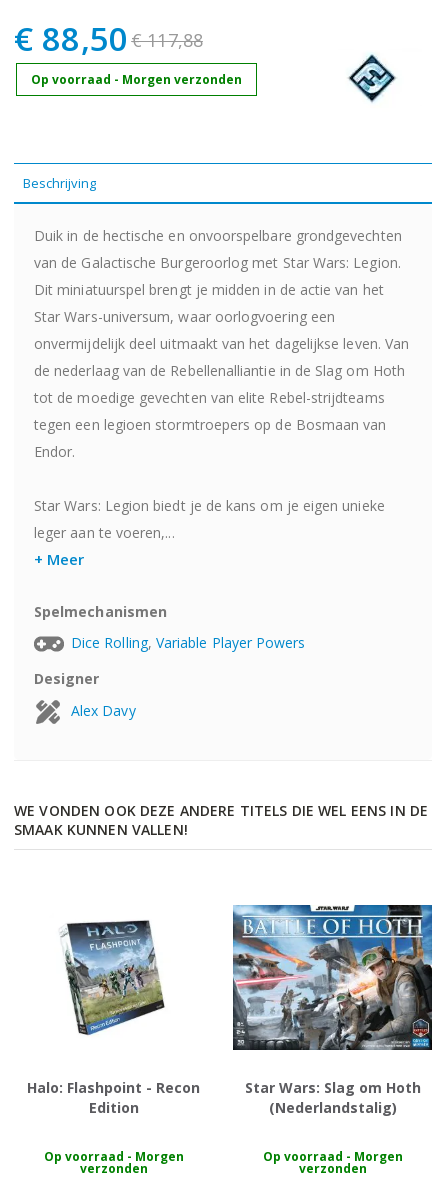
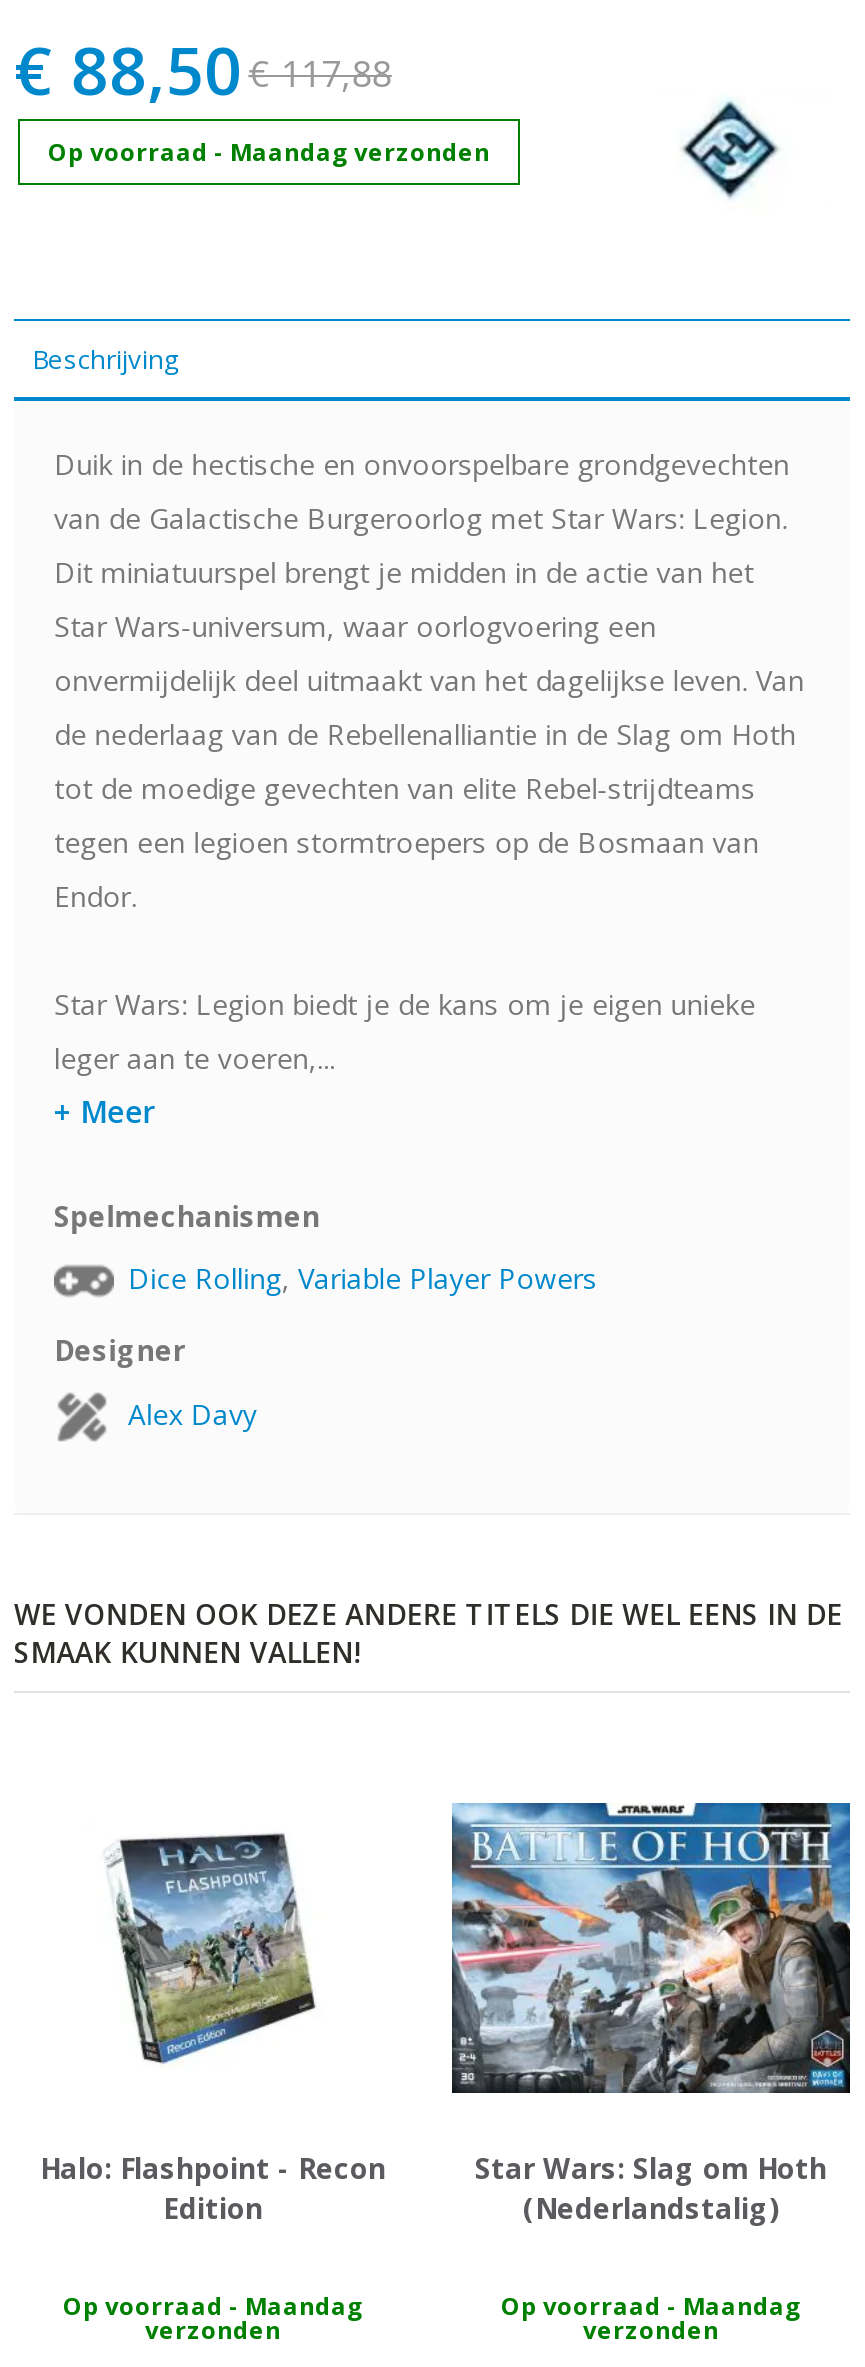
[31,70,242,87] Op voorraad - Morgen verzonden -> [48,134,490,168] Op voorraad - Maandag verzonden
[43,1147,183,1164] Op voorraad - Morgen -> [63,2288,363,2322] Op voorraad - Maandag
[262,1147,402,1164] Op voorraad - Morgen -> [501,2288,801,2322] Op voorraad - Maandag

